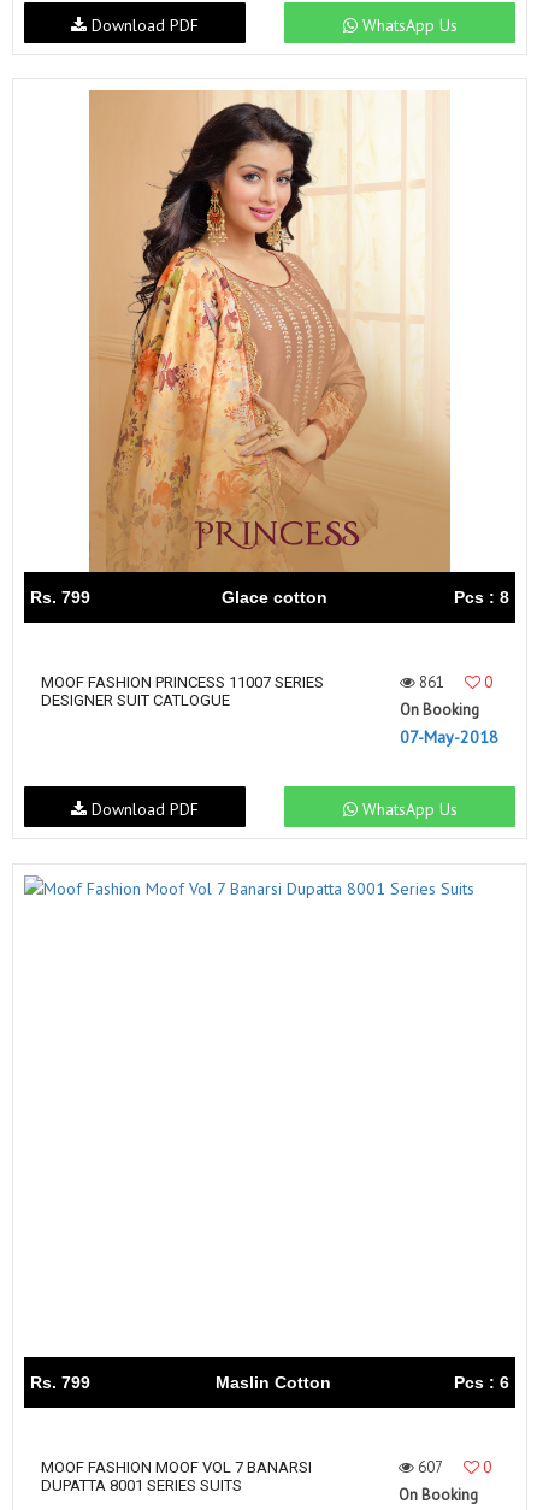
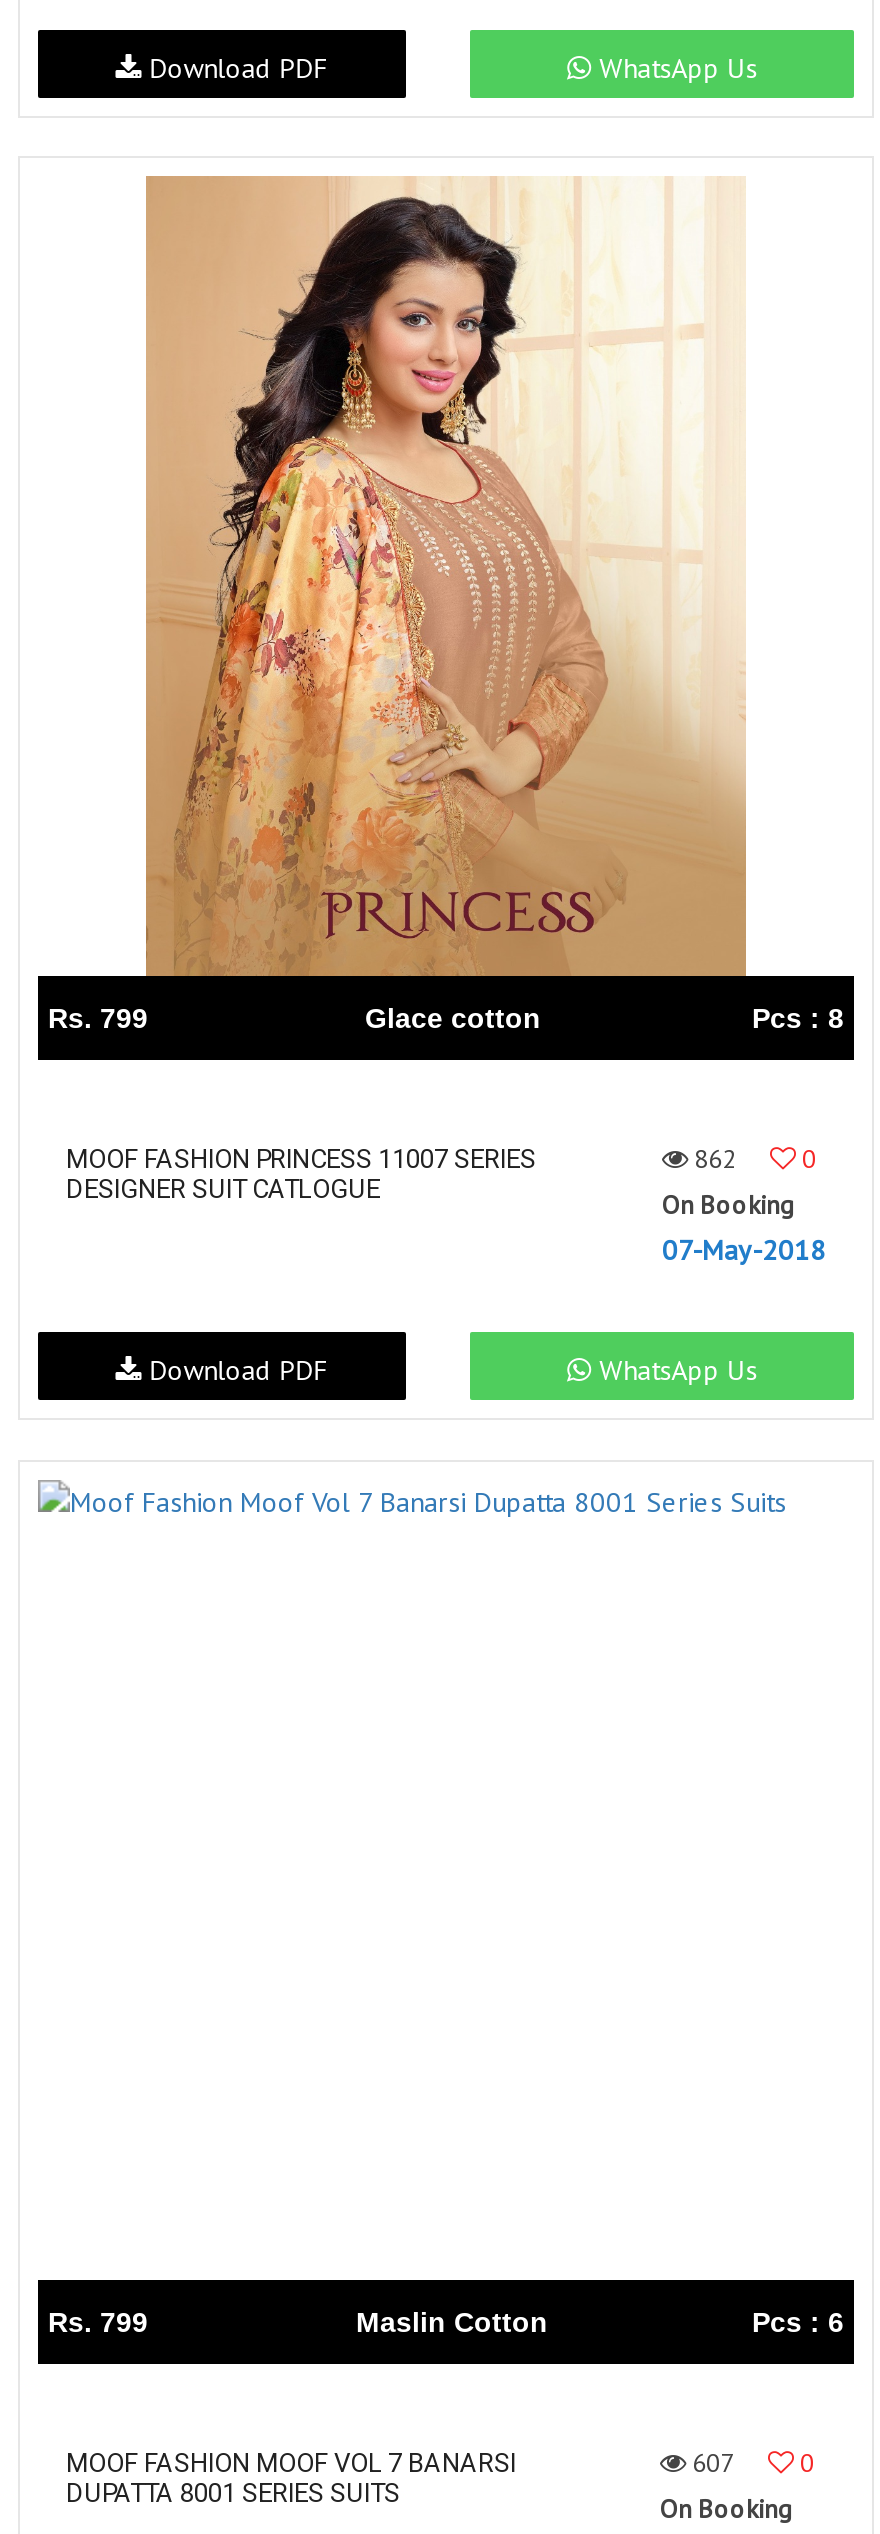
[419,672,492,692] 861 0 -> [694,1142,816,1176] 862 0

